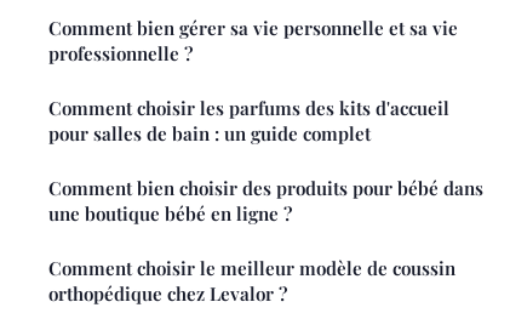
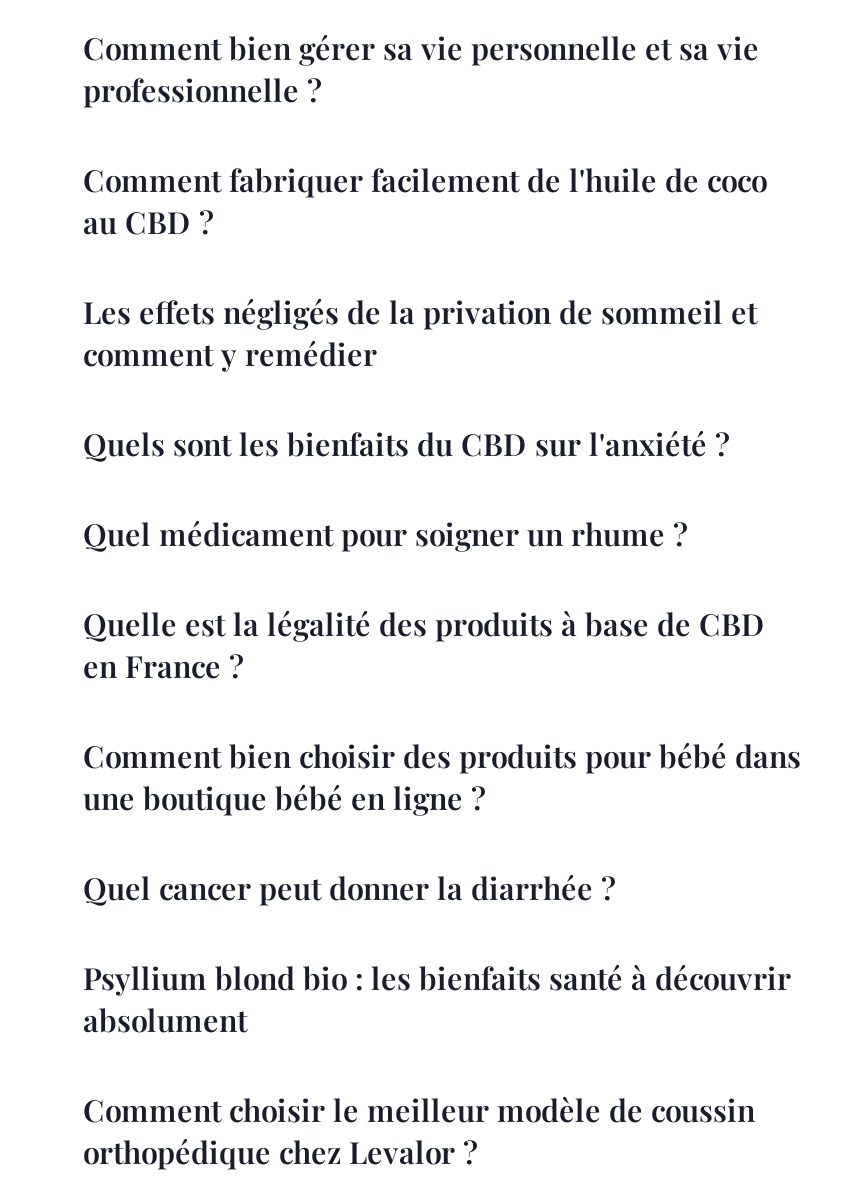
[48,95,449,145] Comment choisir les parfums des kits d'accueil | pour salles de bain : un guide complet -> [83,160,767,686] Comment fabriquer facilement de l'huile de coco | au CBD ? | Les effets négligés de la privation de sommeil et | comment y remédier | Quels sont les bienfaits du CBD sur l'anxiété ? | Quel médicament pour soigner un rhume ? | Quelle est la légalité des produits à base de CBD | en France ?
none -> [83,868,791,1040] Quel cancer peut donner la diarrhée ? | Psyllium blond bio : les bienfaits santé à découvrir | absolument

